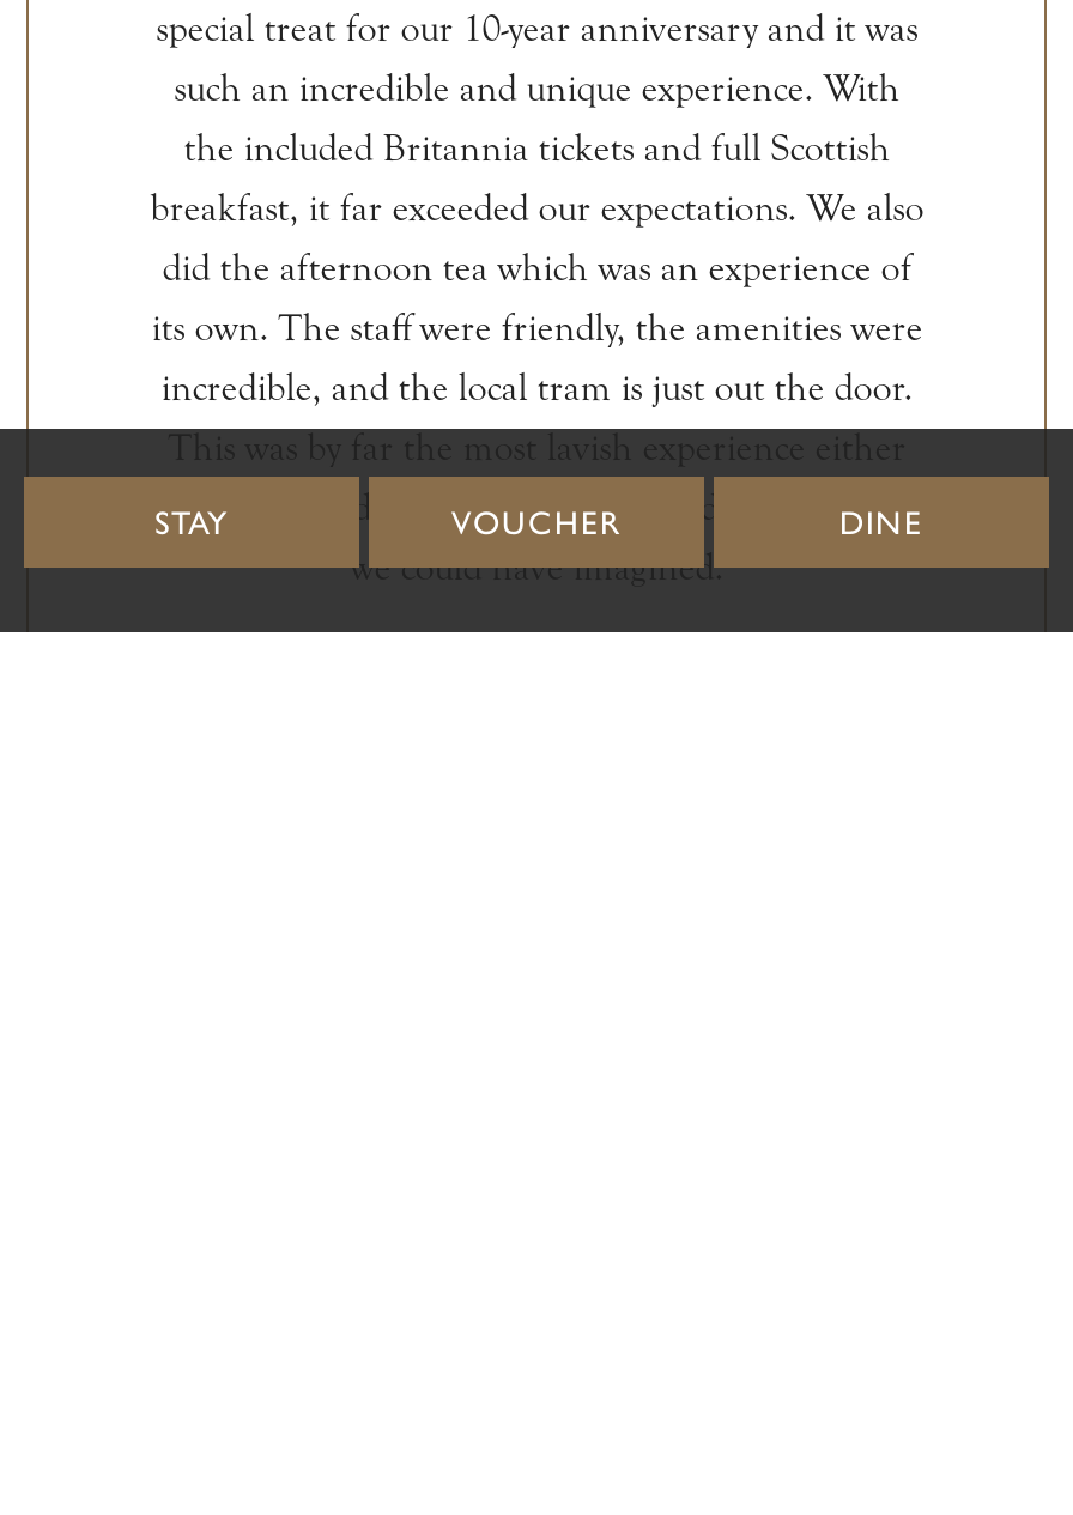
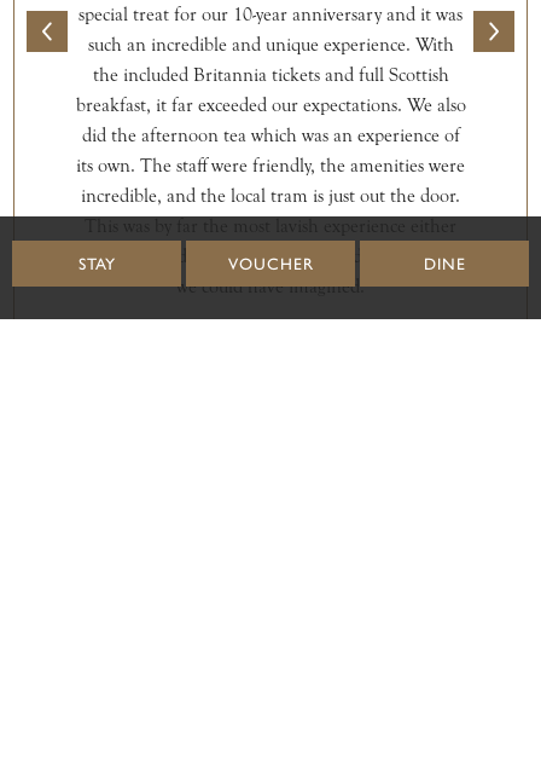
none -> [25,10,69,53] [image]
none -> [472,10,516,53] [image]

